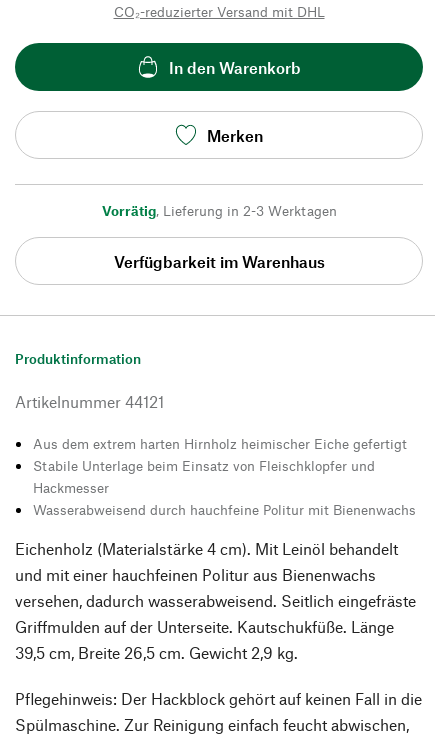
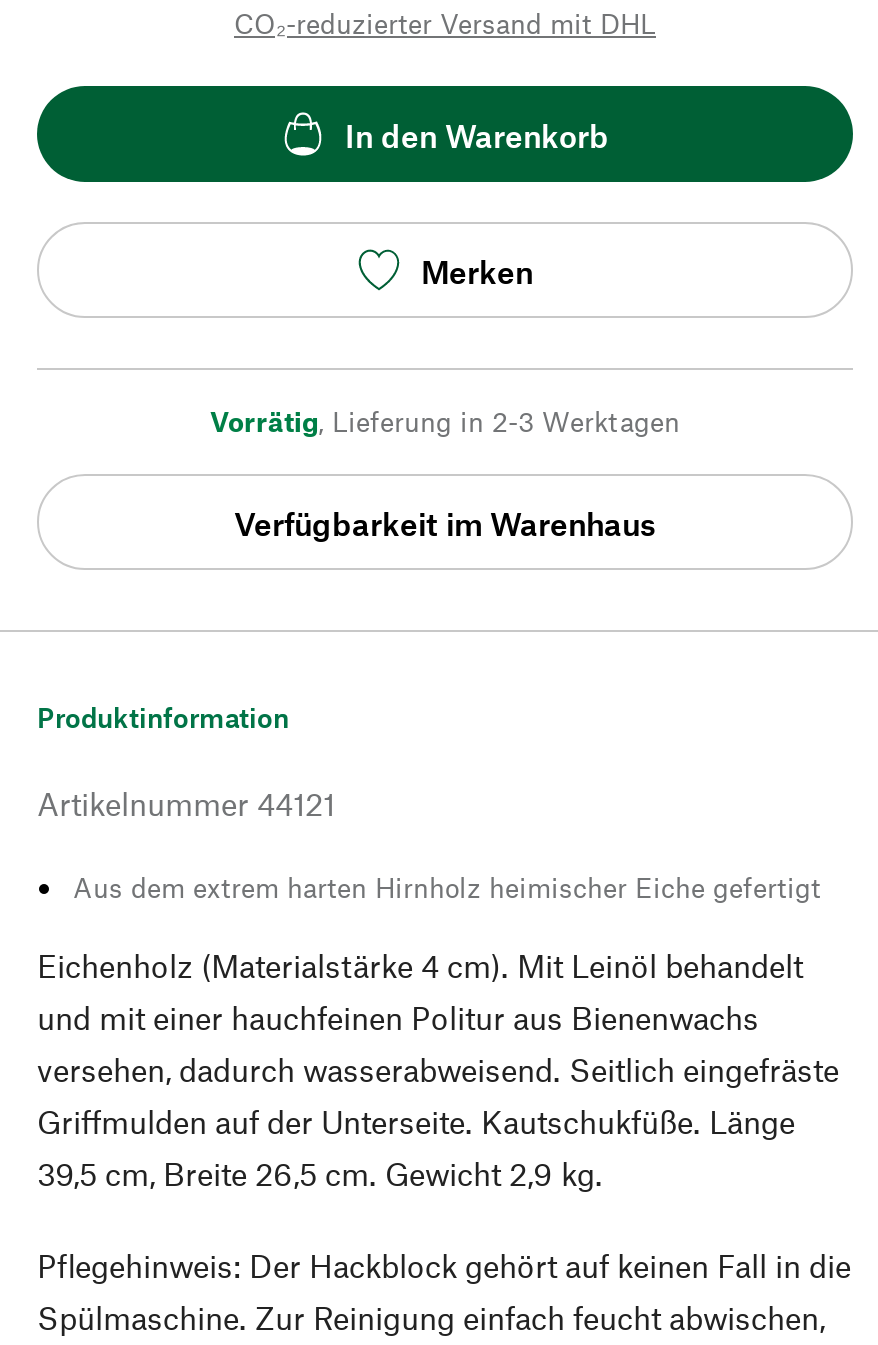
[33,457,416,518] Stabile Unterlage beim Einsatz von Fleischklopfer und | Hackmesser | Wasserabweisend durch hauchfeine Politur mit Bienenwachs -> none

